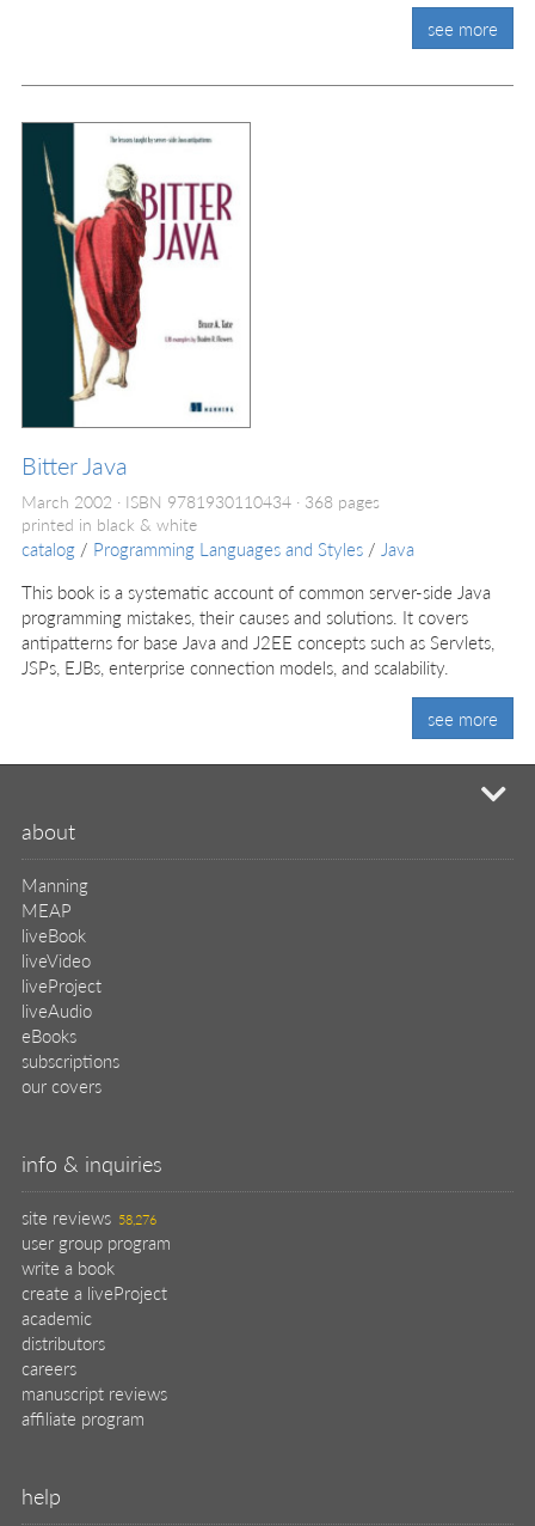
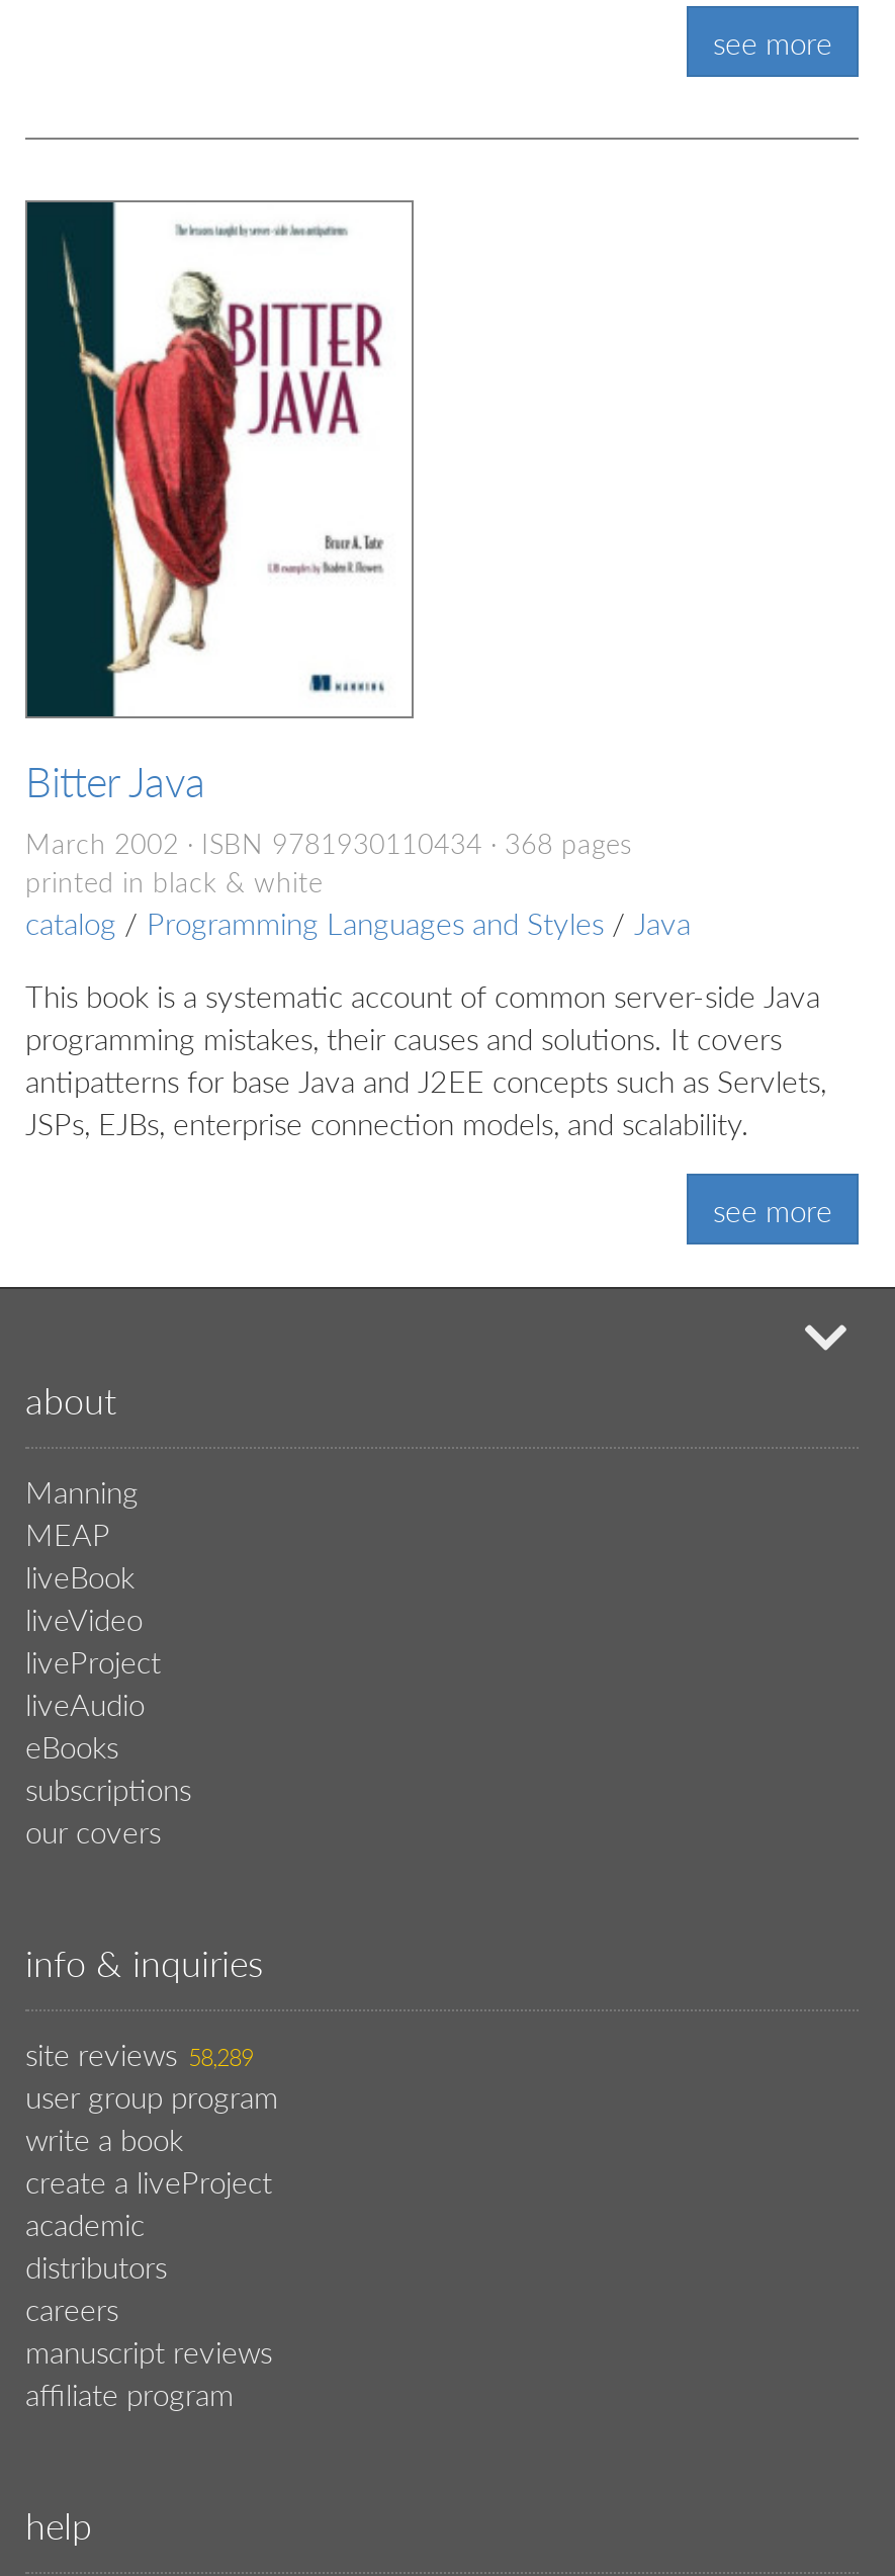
[21,1204,156,1229] site reviews 58,276 -> [25,2032,253,2074] site reviews 58,289

